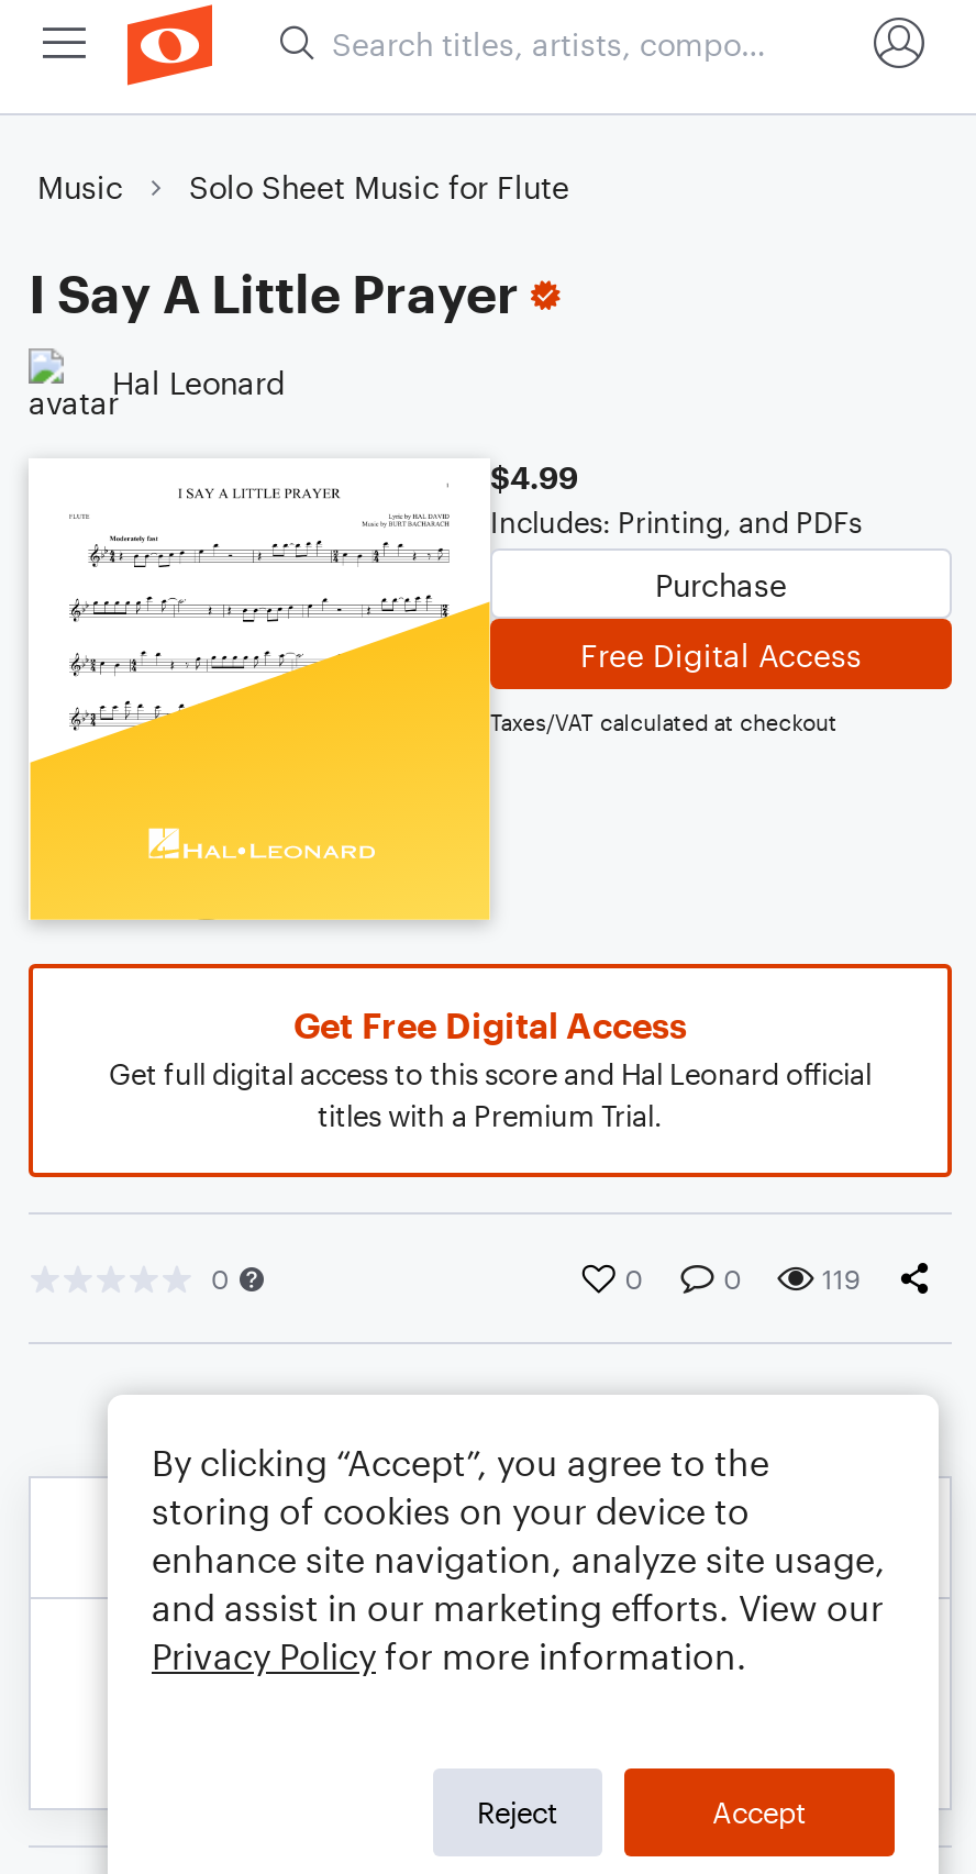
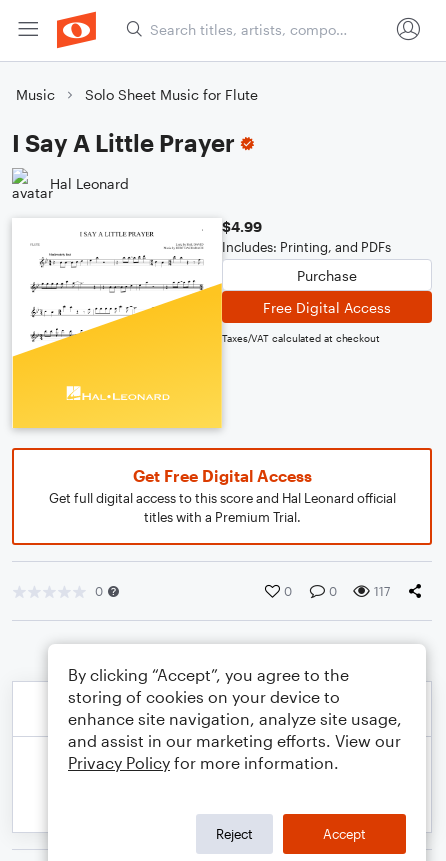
[822,1262,859,1293] 119 -> [374,583,390,597] 117

